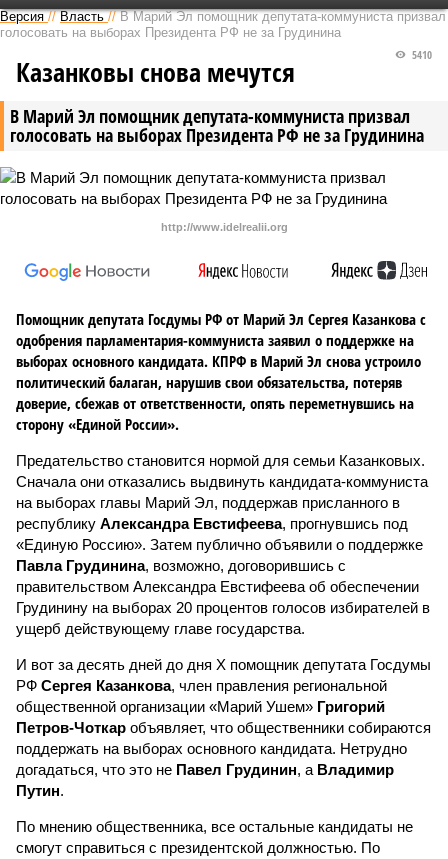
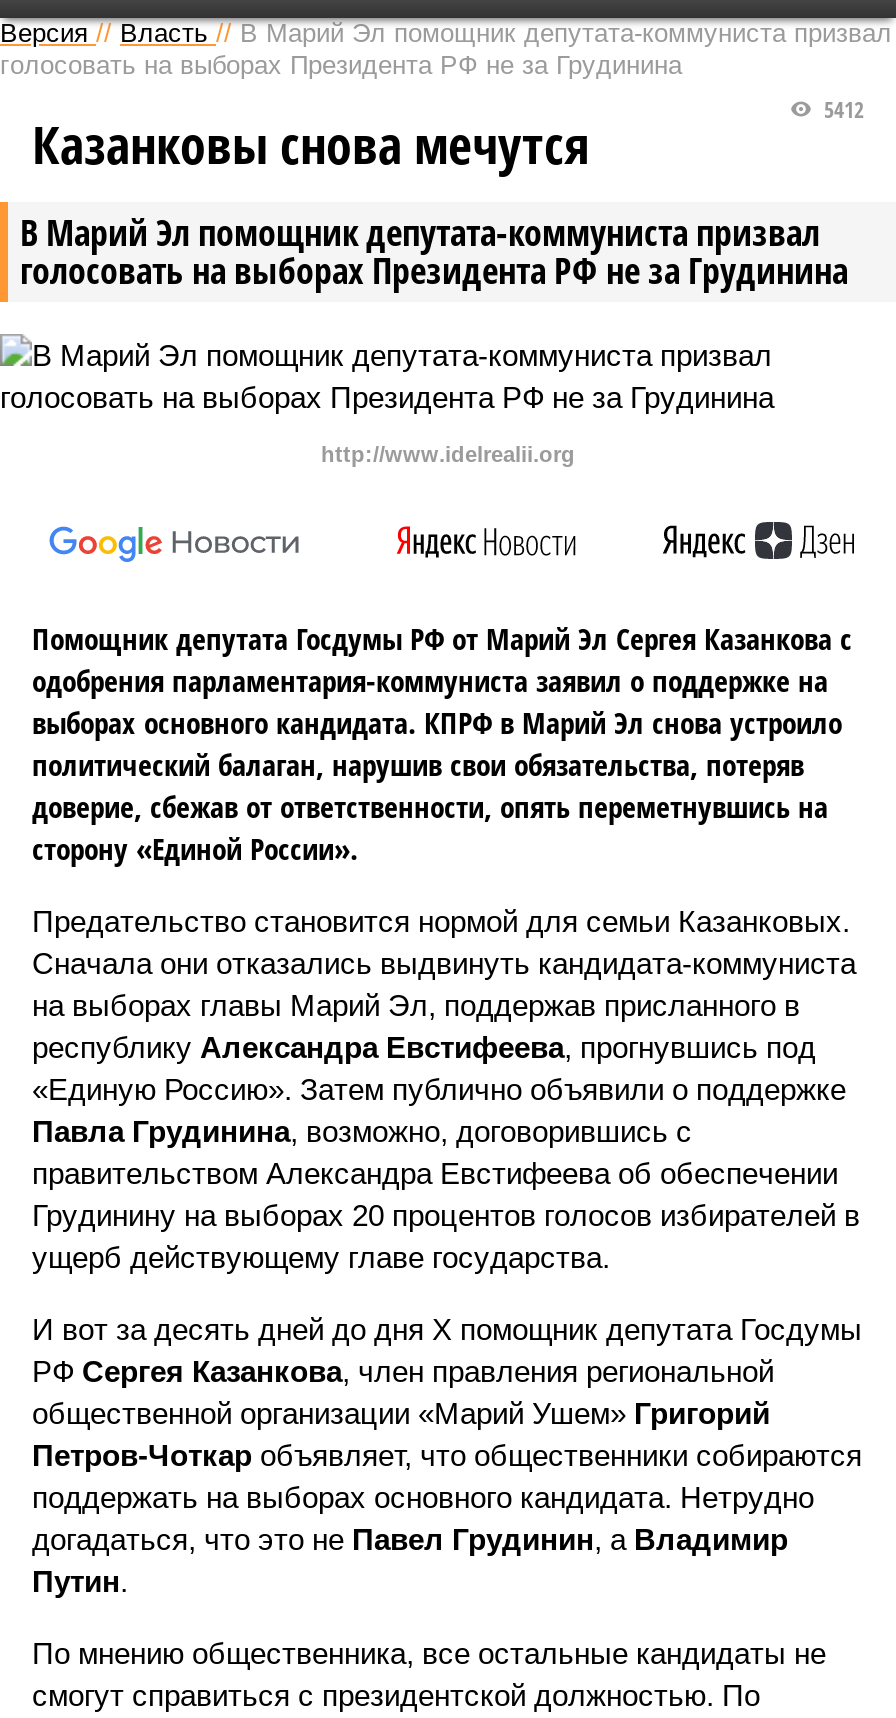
[409,47,432,62] 5410 -> [818,94,864,124] 5412

